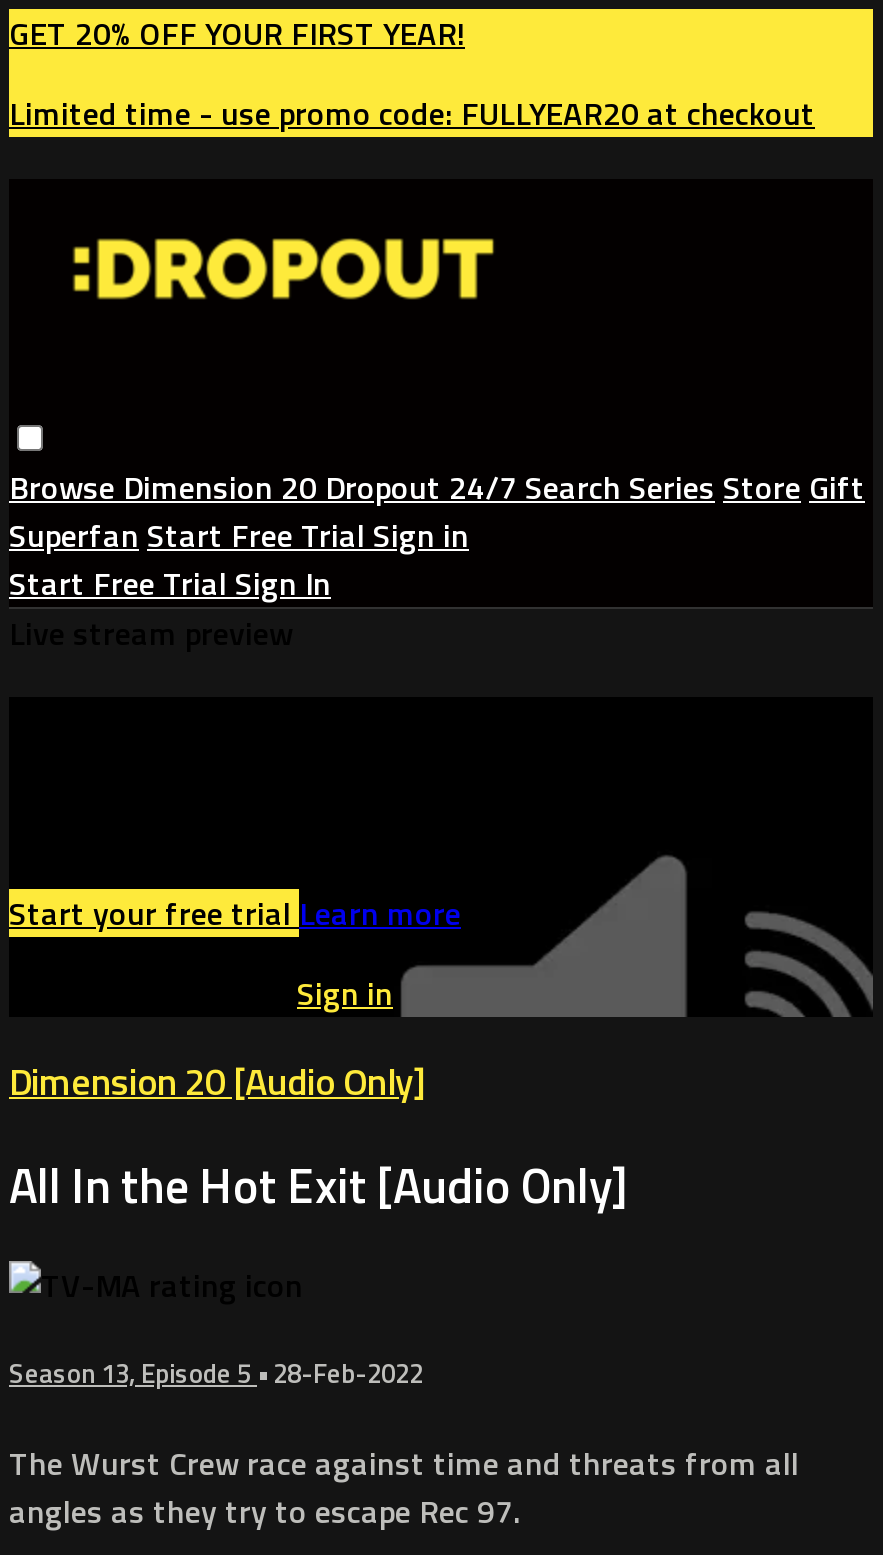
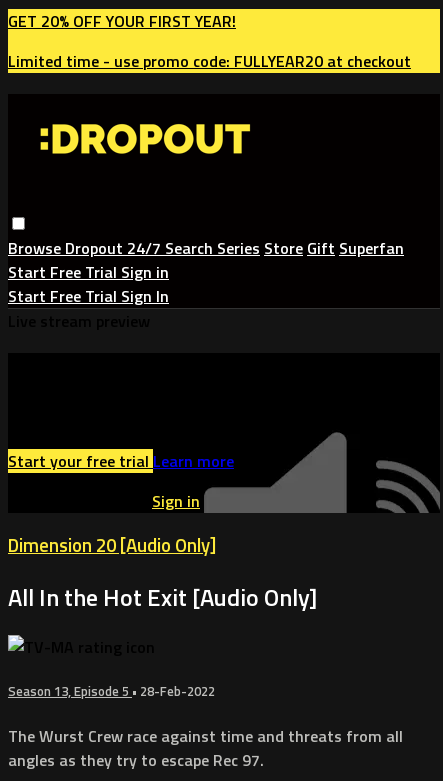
[9,463,865,559] Browse Dimension 20 Dropout 24/7 Search Series Store Gift | Superfan Start Free Trial Sign in -> [8,236,404,284] Browse Dropout 24/7 Search Series Store Gift Superfan | Start Free Trial Sign in

